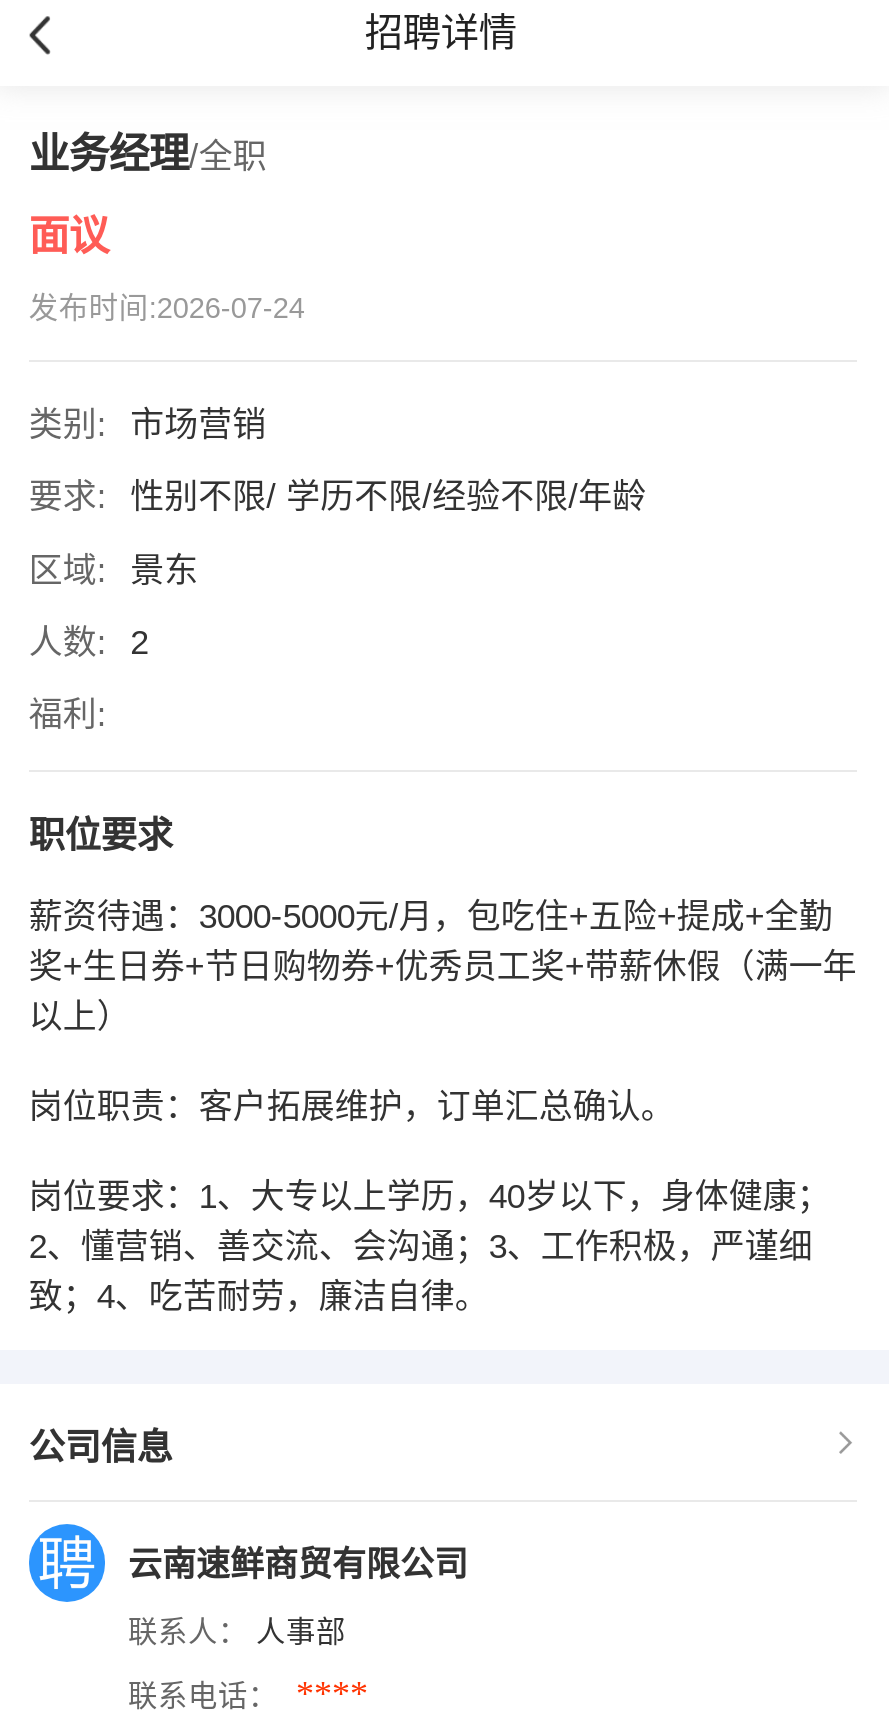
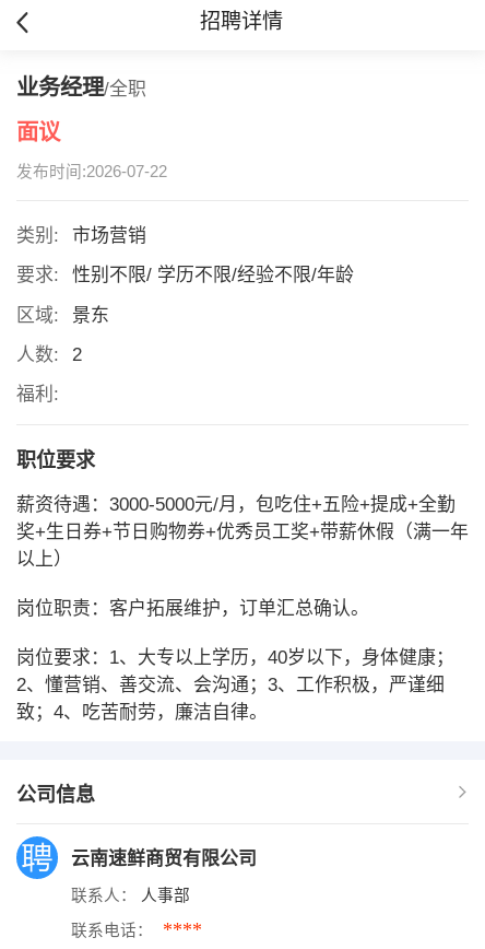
[29,292,305,324] 发布时间:2026-07-24 -> [16,163,167,181] 发布时间:2026-07-22

